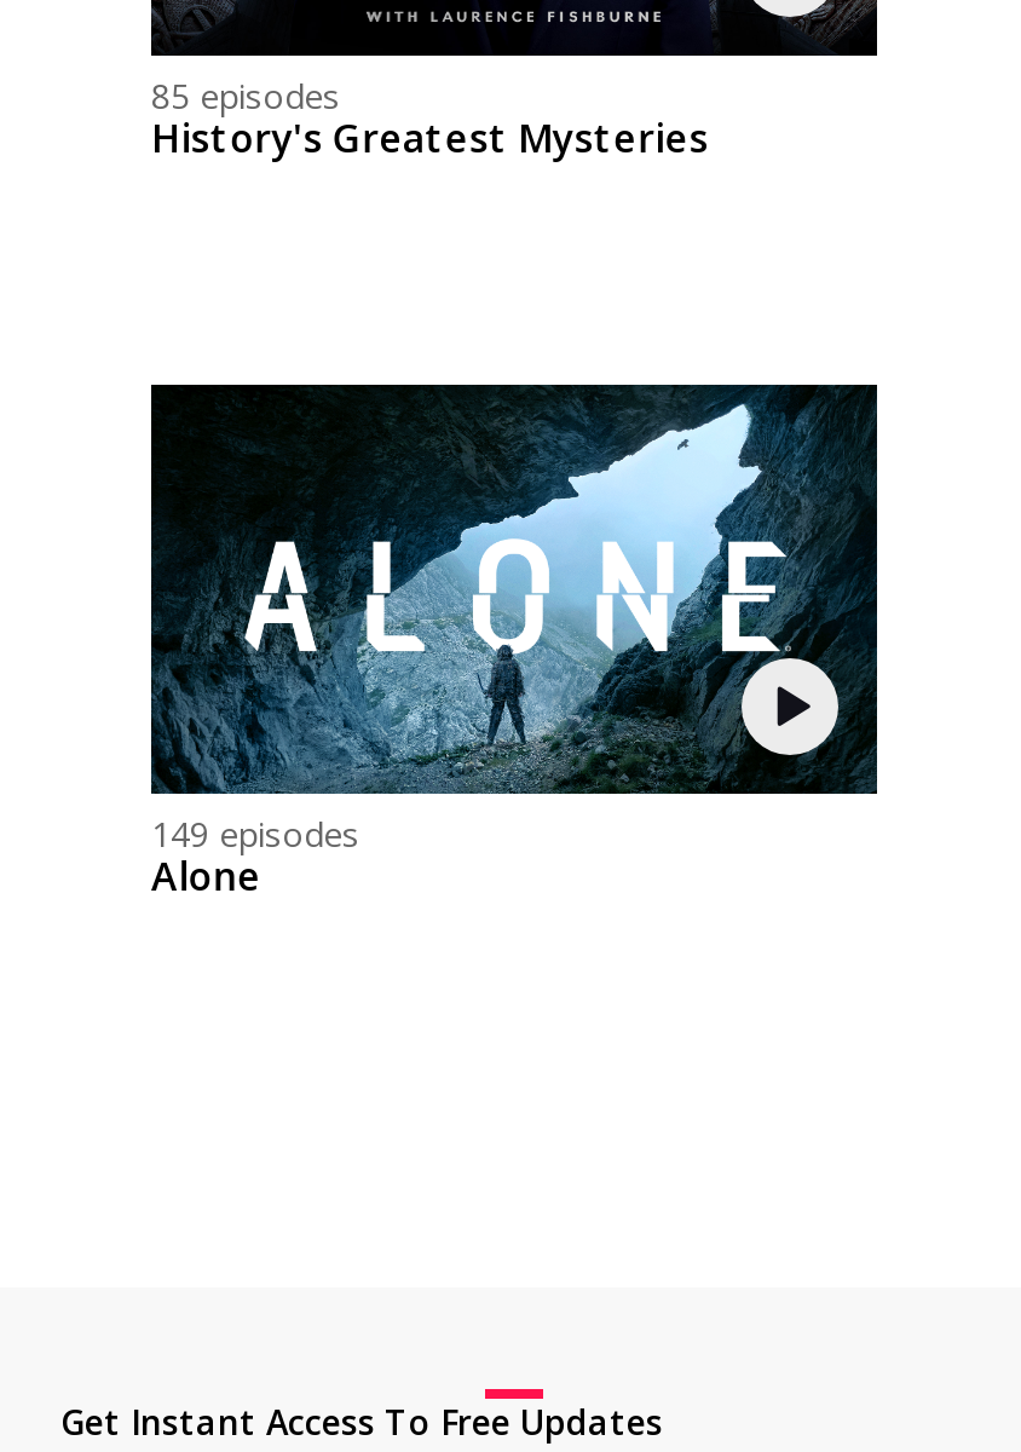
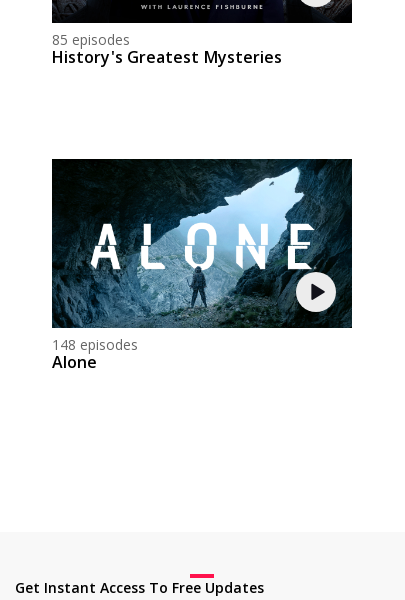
[151,810,359,856] 149 episodes -> [52,335,138,354] 148 episodes

